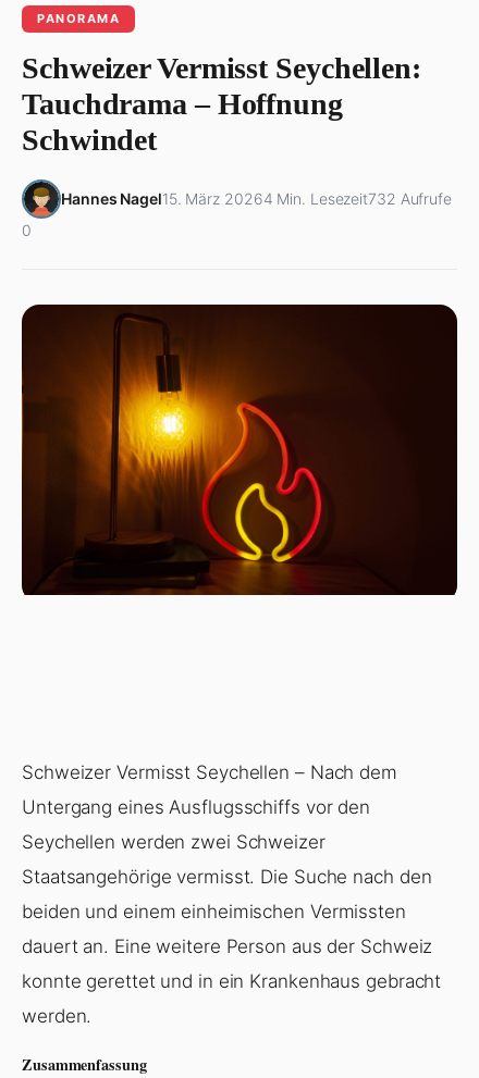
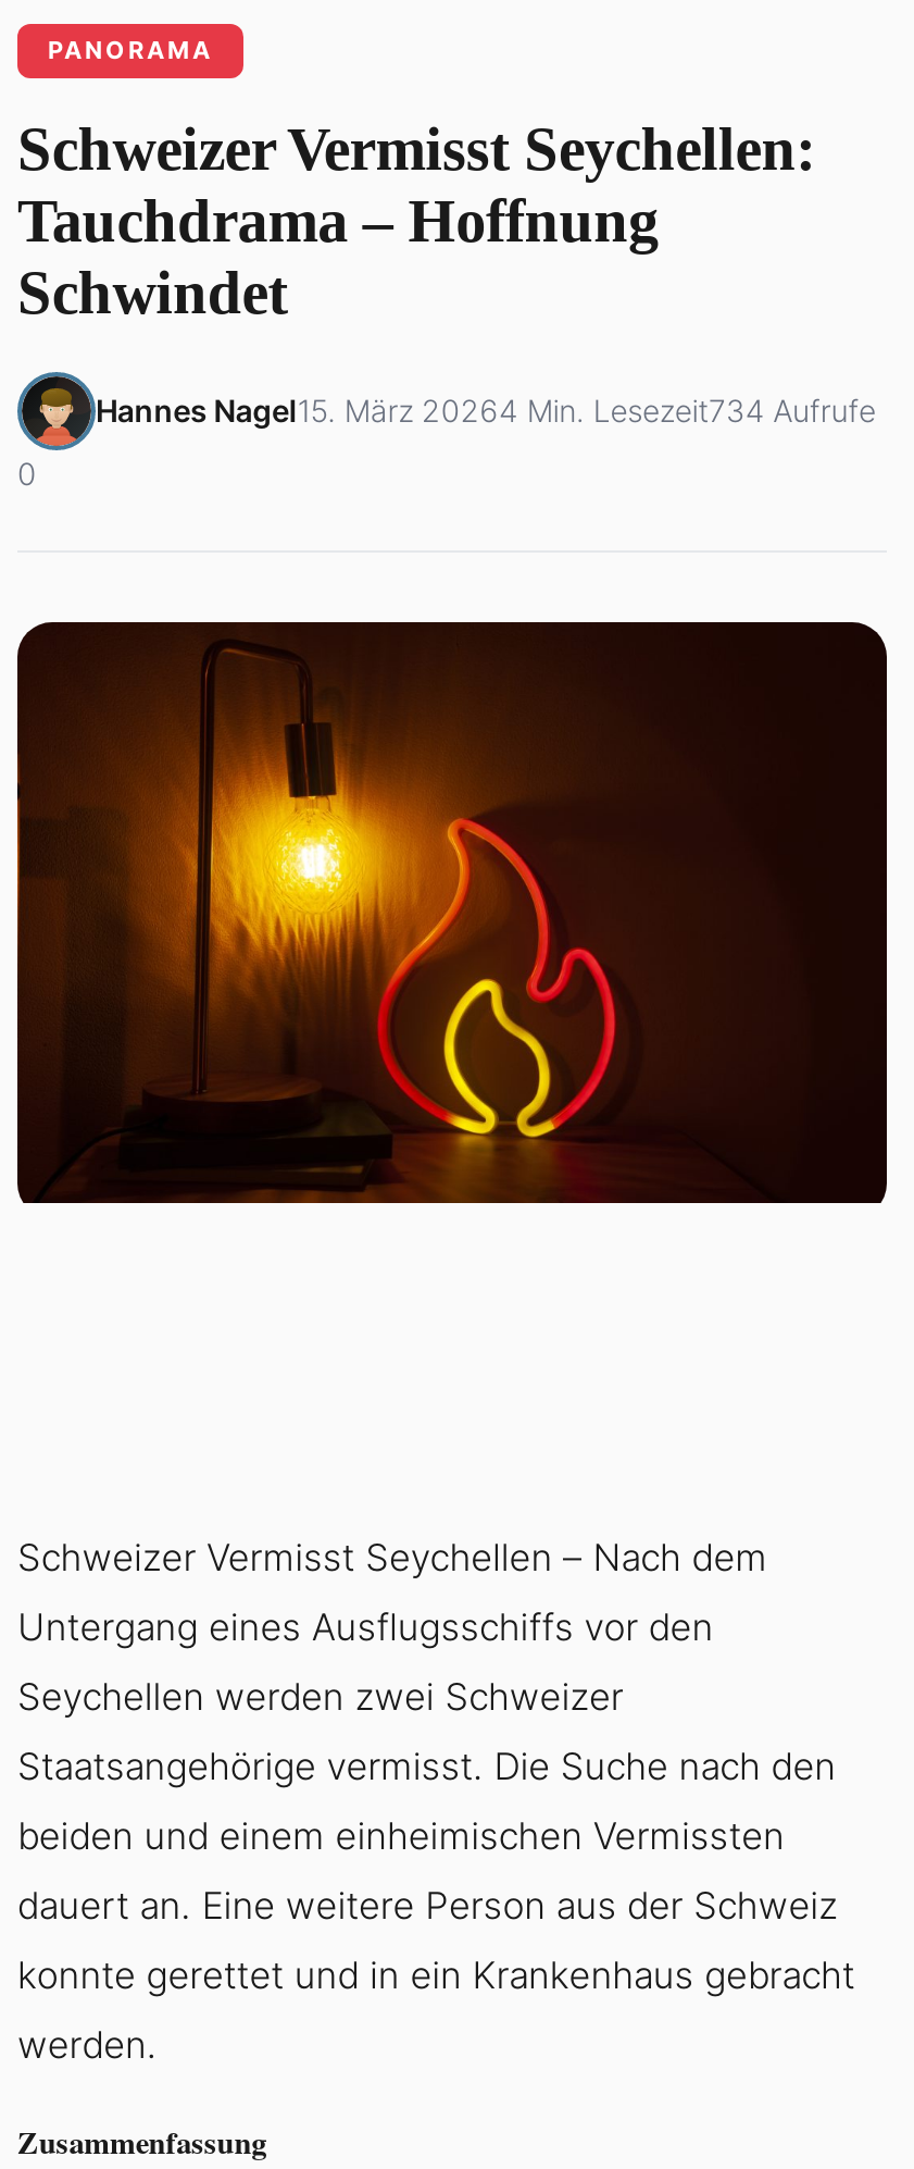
[61,189,452,208] Hannes Nagel 15. März 20264 Min. Lesezeit732 Aufrufe -> [96,392,876,429] Hannes Nagel 15. März 20264 Min. Lesezeit734 Aufrufe

